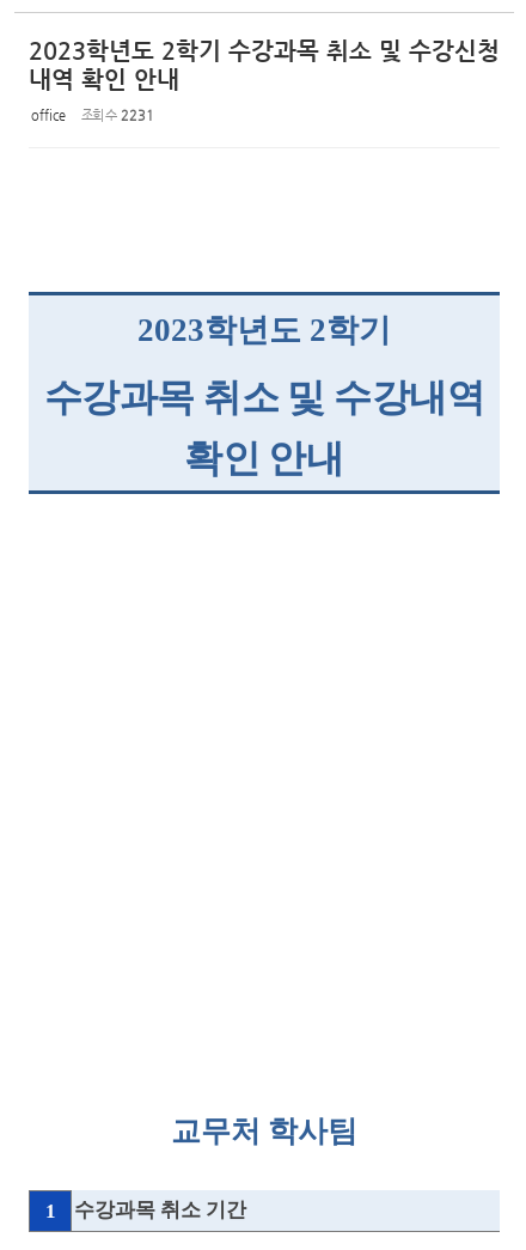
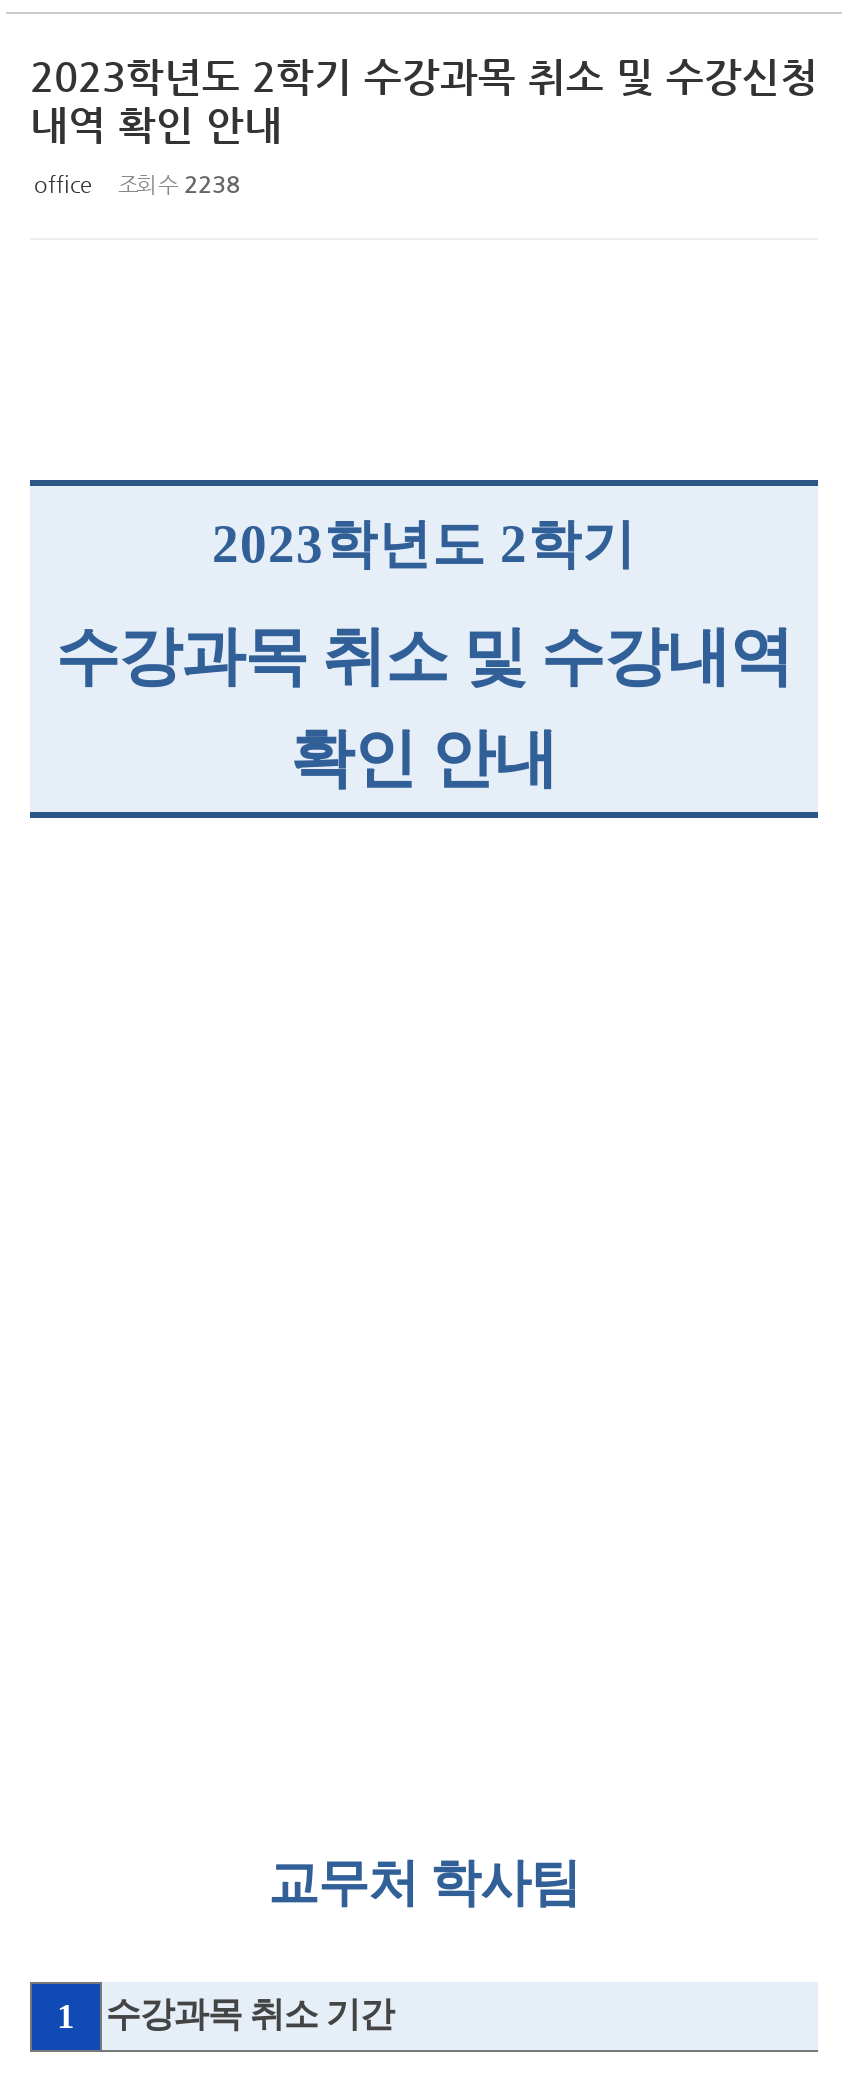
[31,108,154,123] office 조회 수 2231 -> [34,172,240,198] office 조회 수 2238

